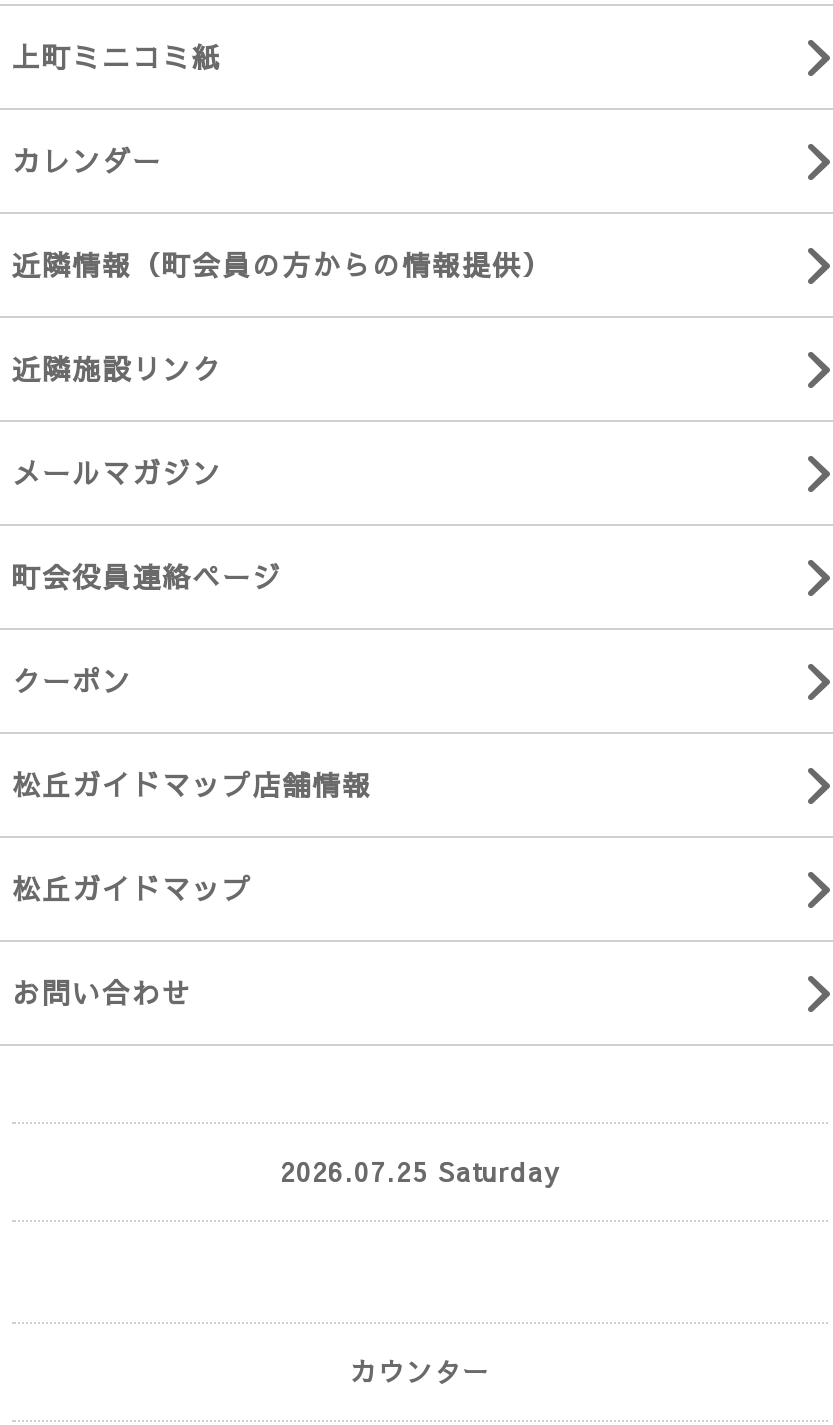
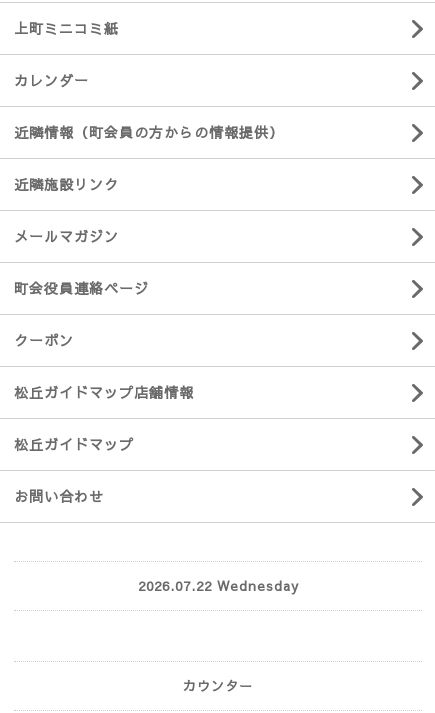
[280,1153,560,1189] 2026.07.25 Saturday -> [137,576,298,594] 2026.07.22 Wednesday

